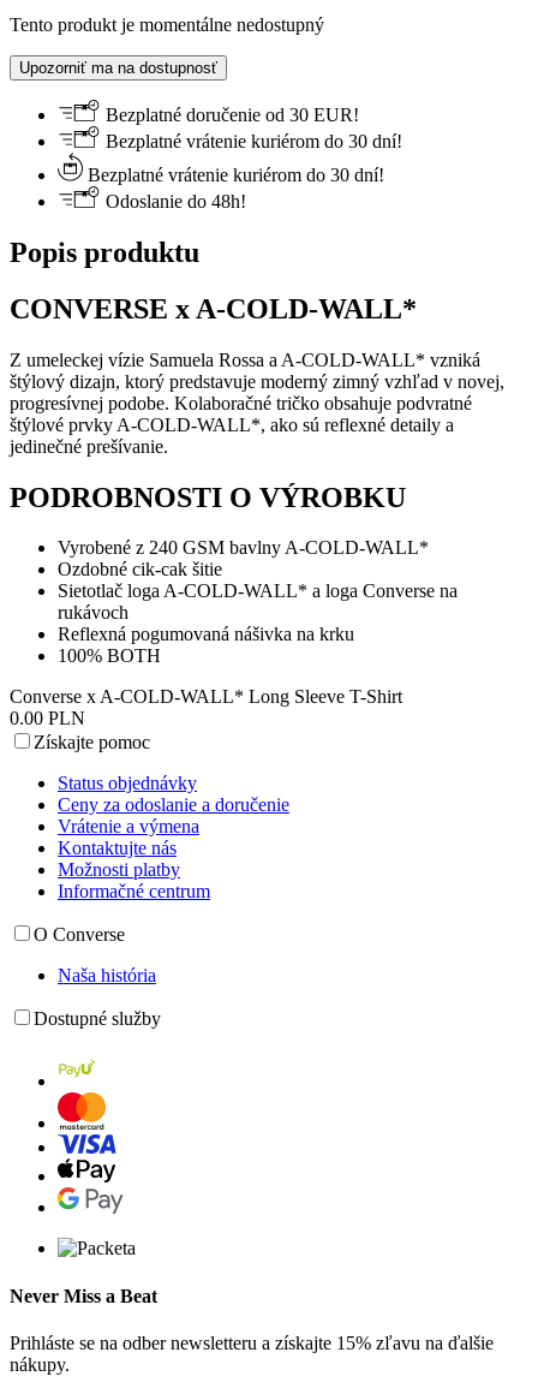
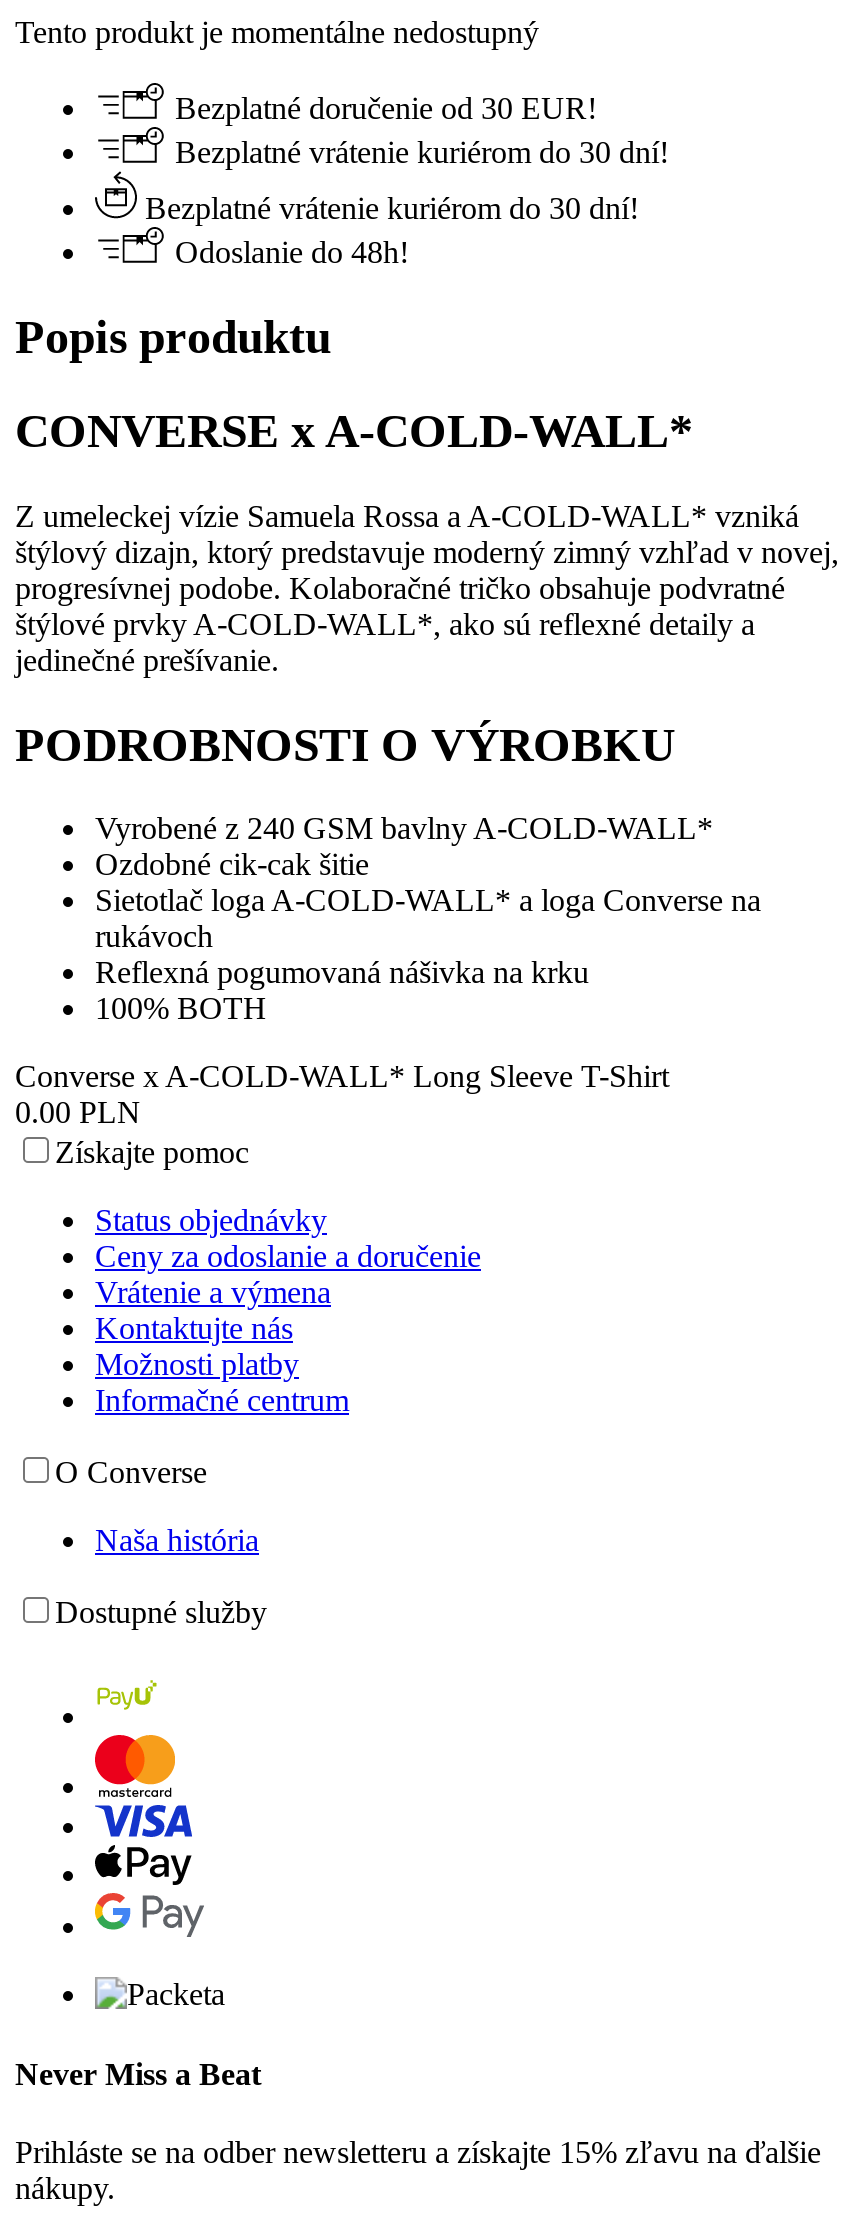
[19,59,217,77] Upozorniť ma na dostupnosť -> none

